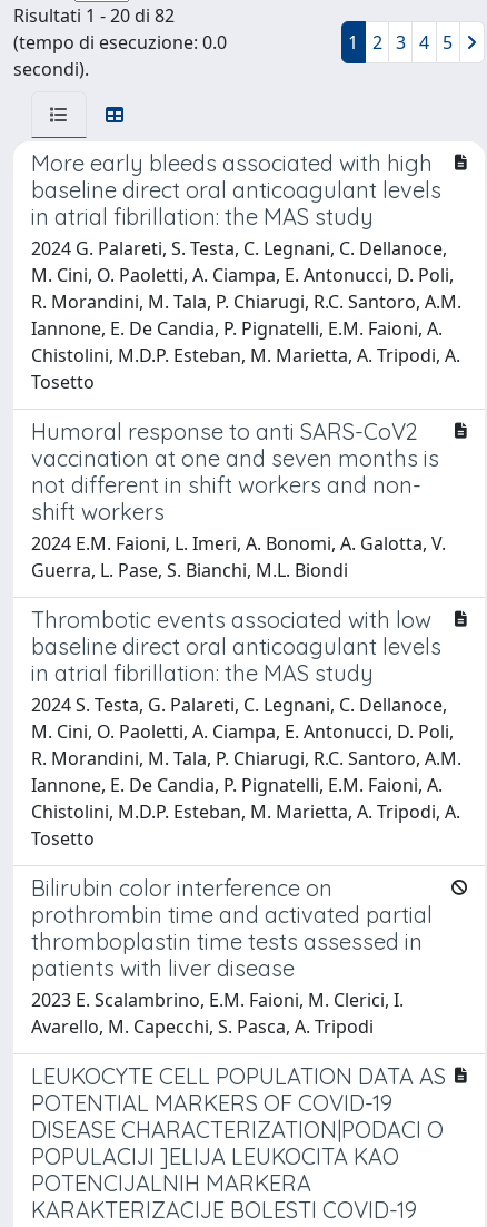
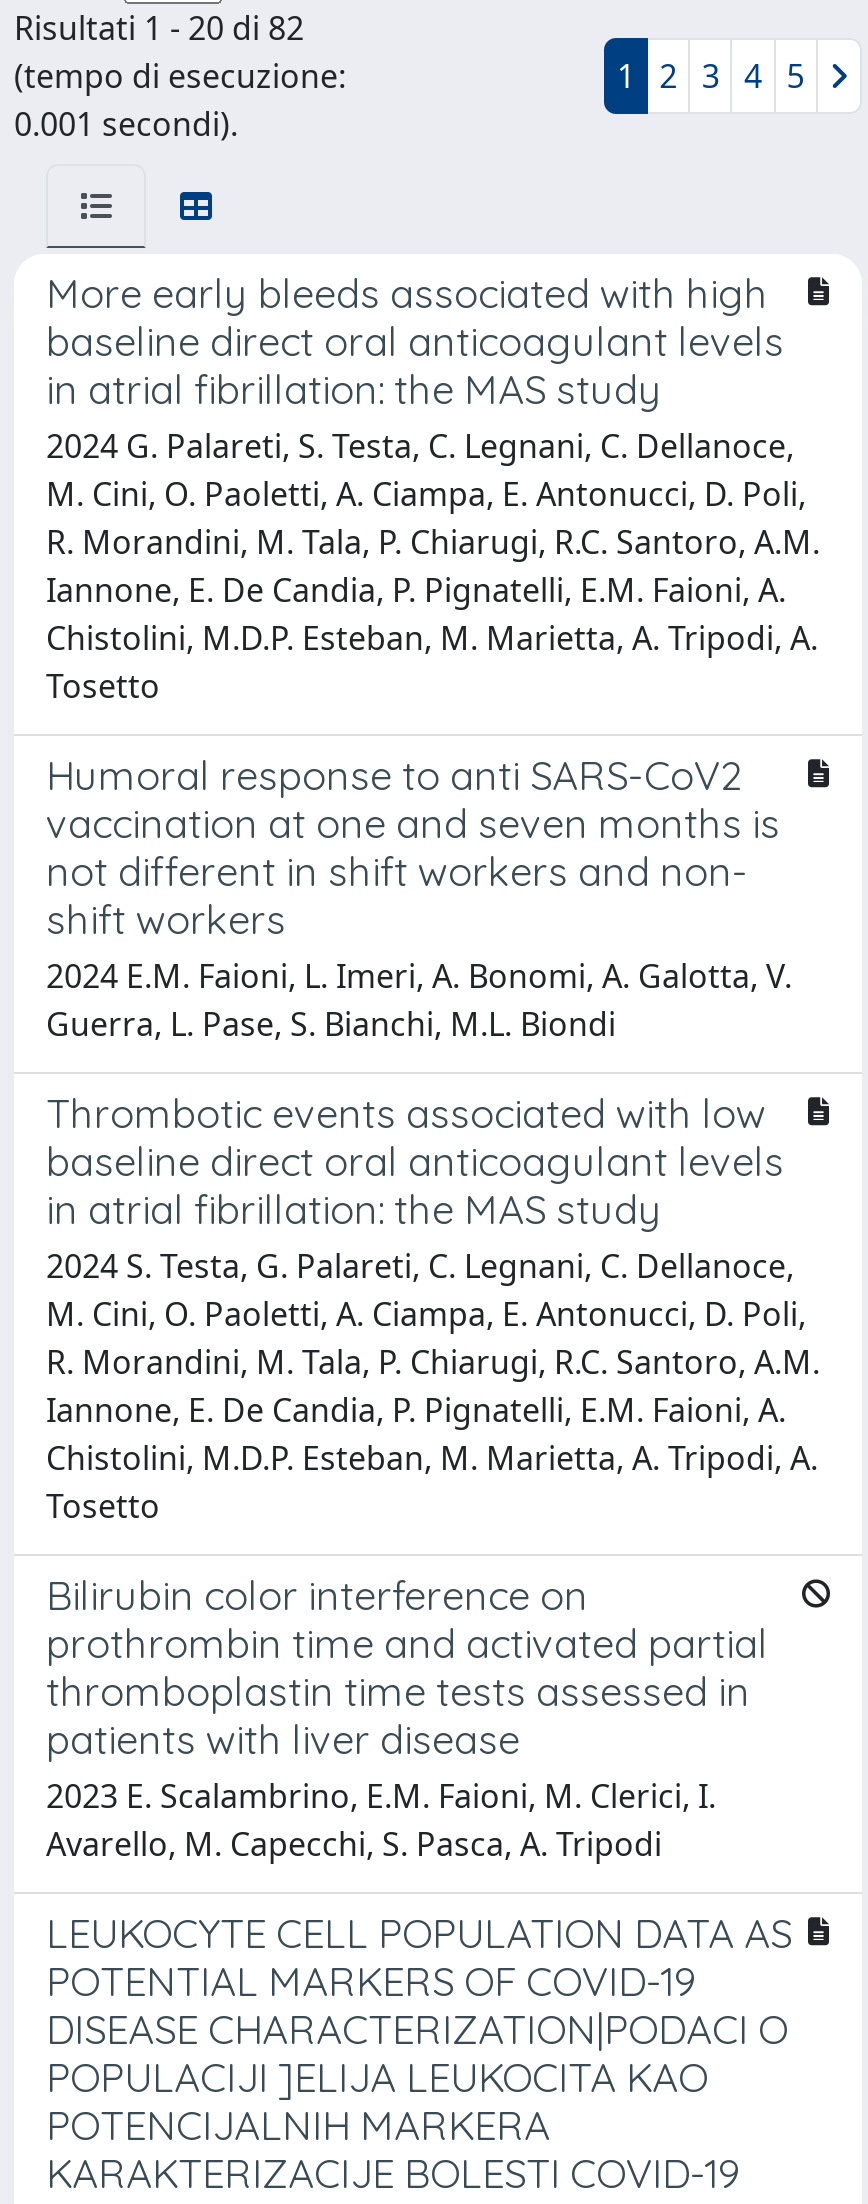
[13,30,227,81] (tempo di esecuzione: 0.0 | secondi). -> [14,54,346,146] (tempo di esecuzione: | 0.001 secondi).

